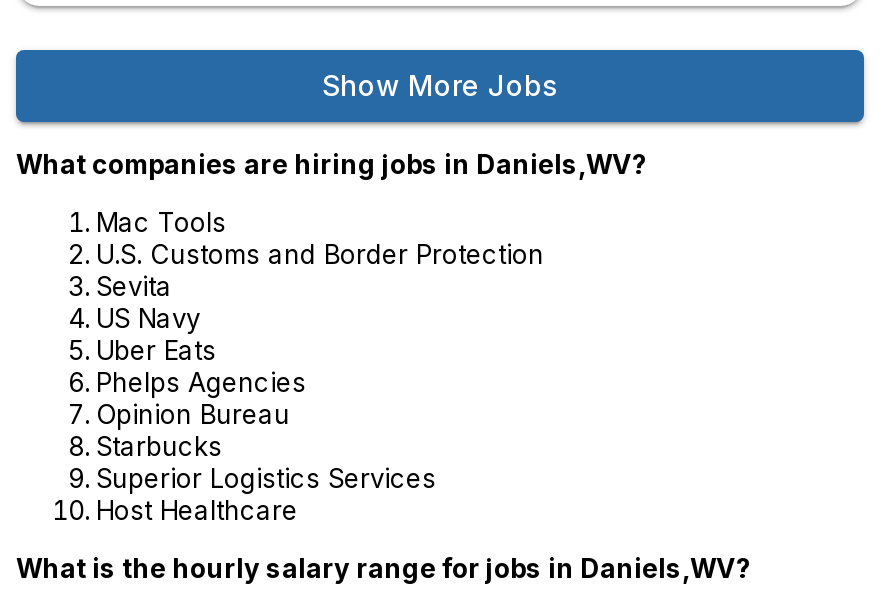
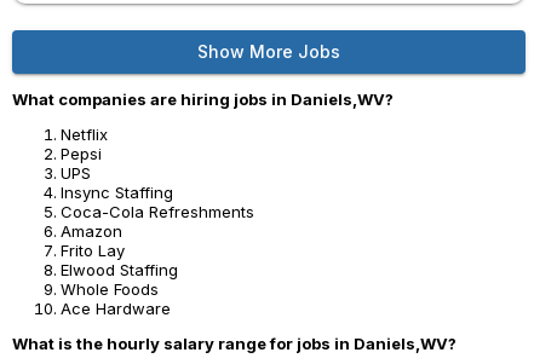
[96,206,544,526] Mac Tools | U.S. Customs and Border Protection | Sevita | US Navy | Uber Eats | Phelps Agencies | Opinion Bureau | Starbucks | Superior Logistics Services | Host Healthcare -> [61,125,254,318] Netflix | Pepsi | UPS | Insync Staffing | Coca-Cola Refreshments | Amazon | Frito Lay | Elwood Staffing | Whole Foods | Ace Hardware

